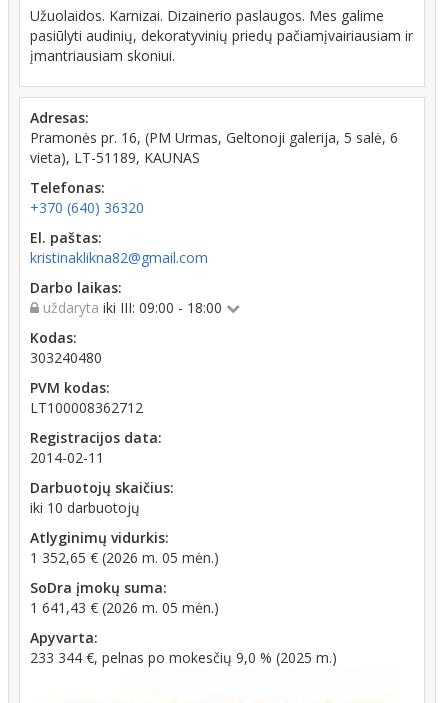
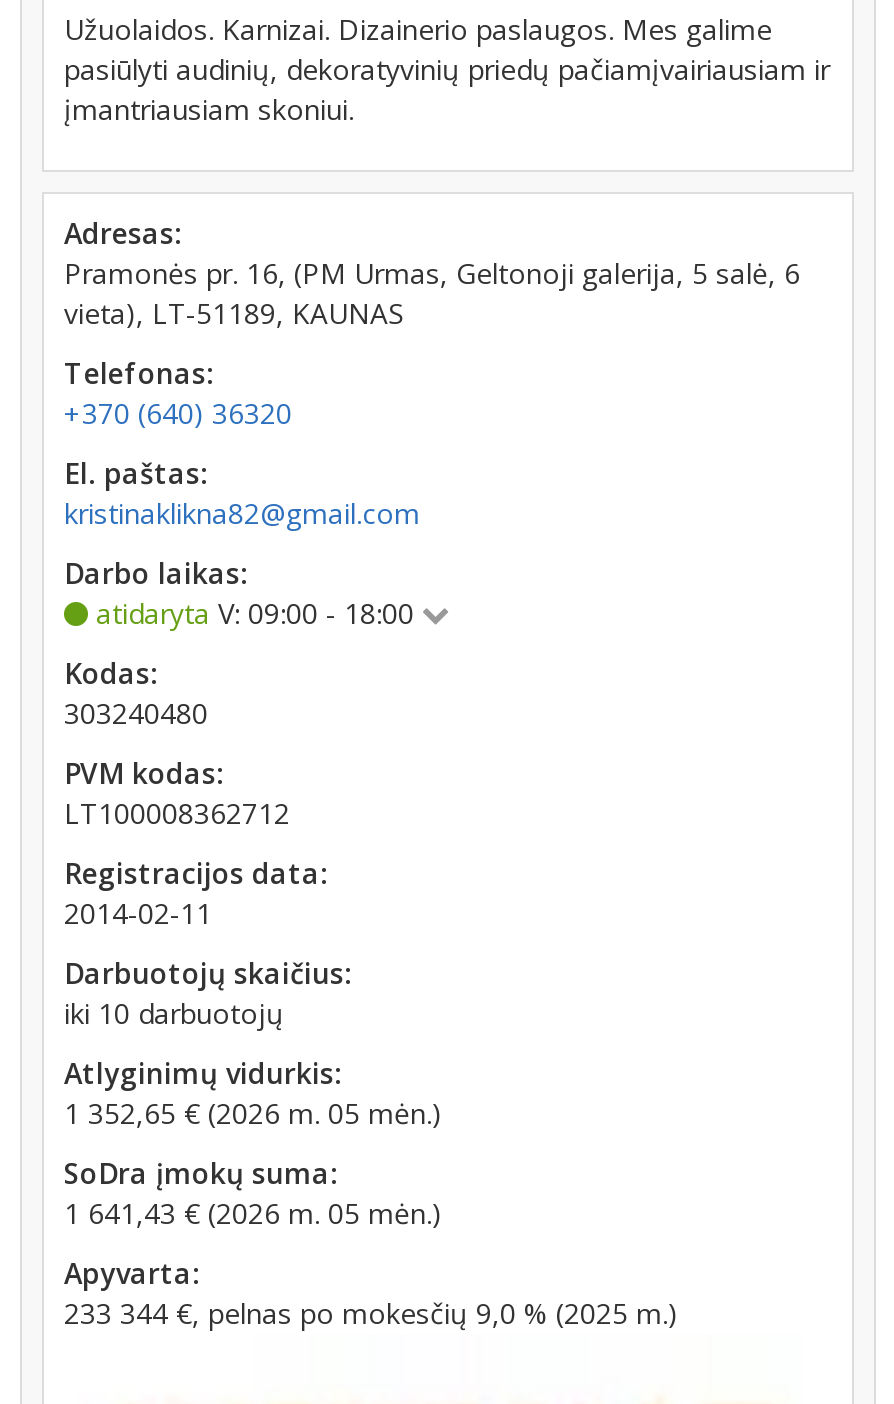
[39,298,226,317] uždaryta iki III: 09:00 - 18:00 -> [88,594,422,632] atidaryta V: 09:00 - 18:00

